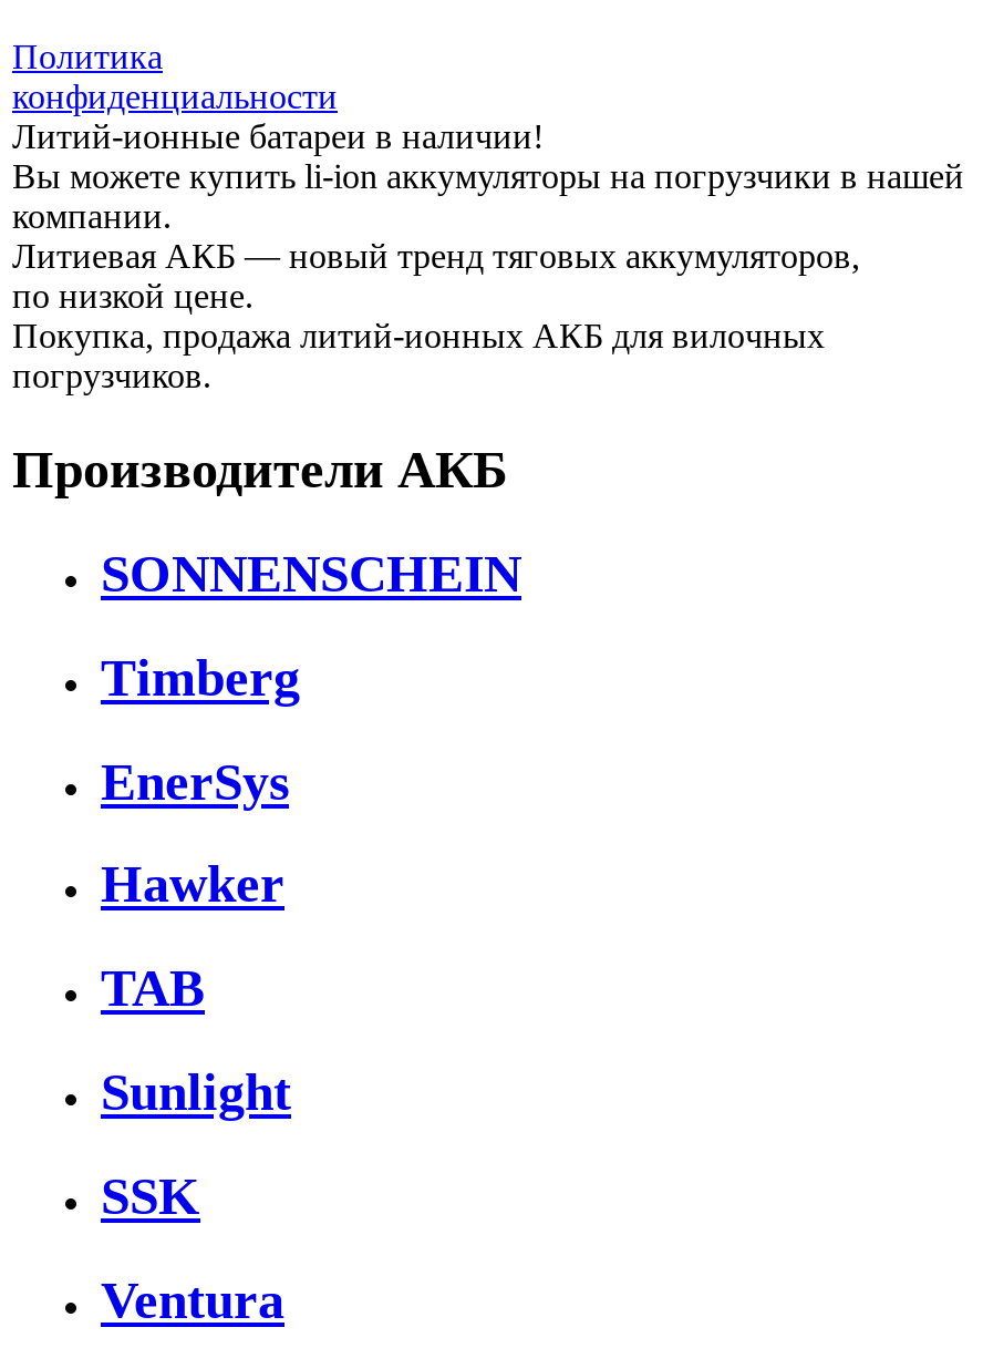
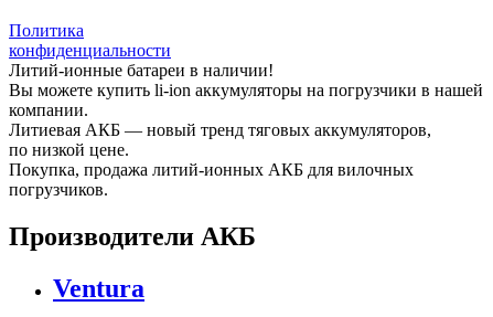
[101,545,521,1225] SONNENSCHEIN | Timberg | EnerSys | Hawker | TAB | Sunlight | SSK -> none

